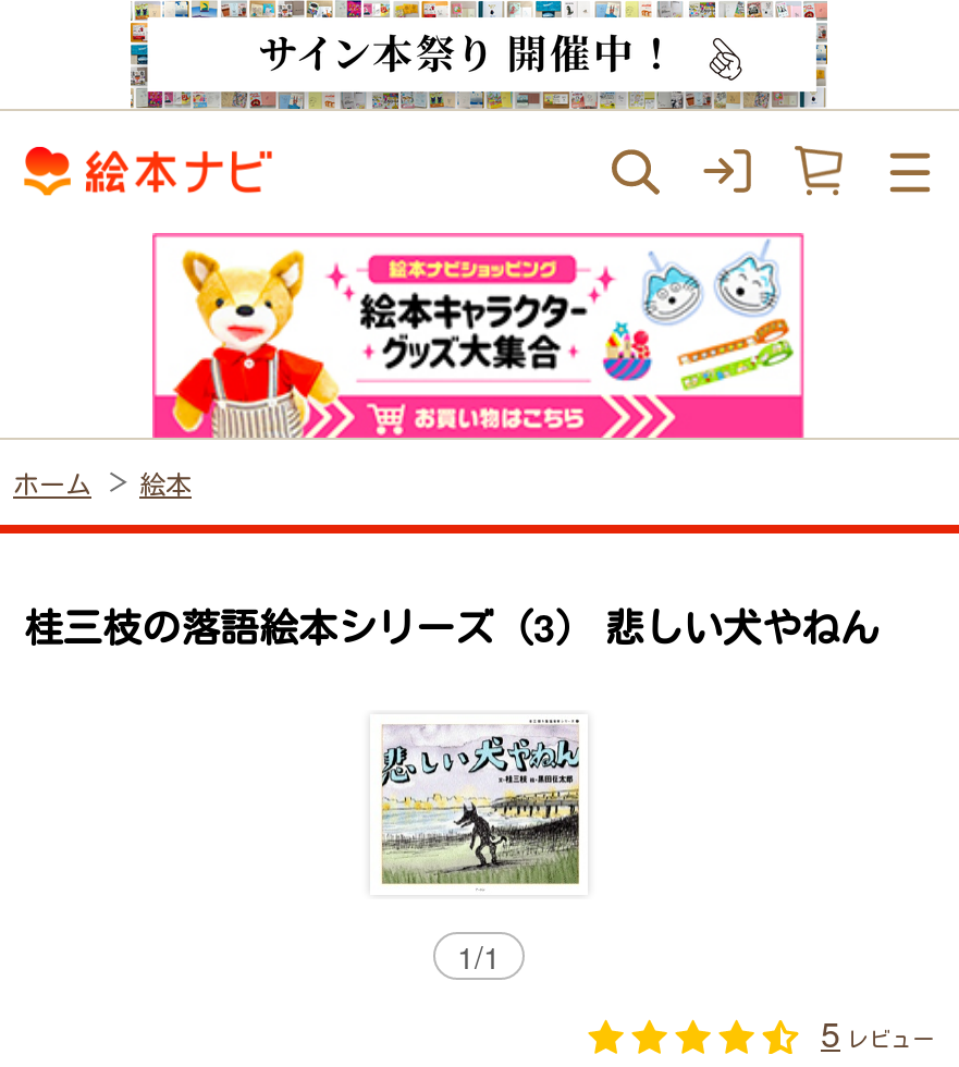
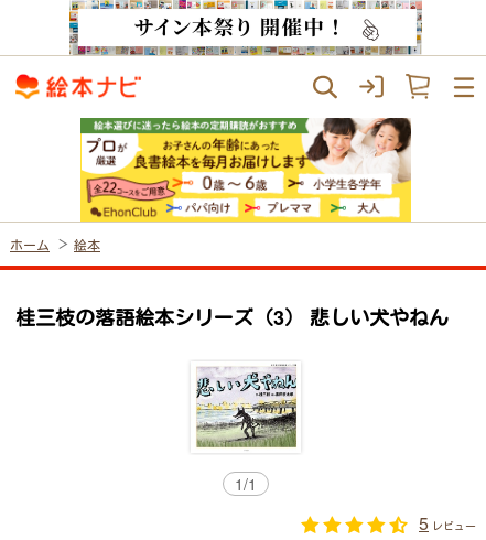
[150,231,806,440] [image] -> [79,117,412,223] [image]

